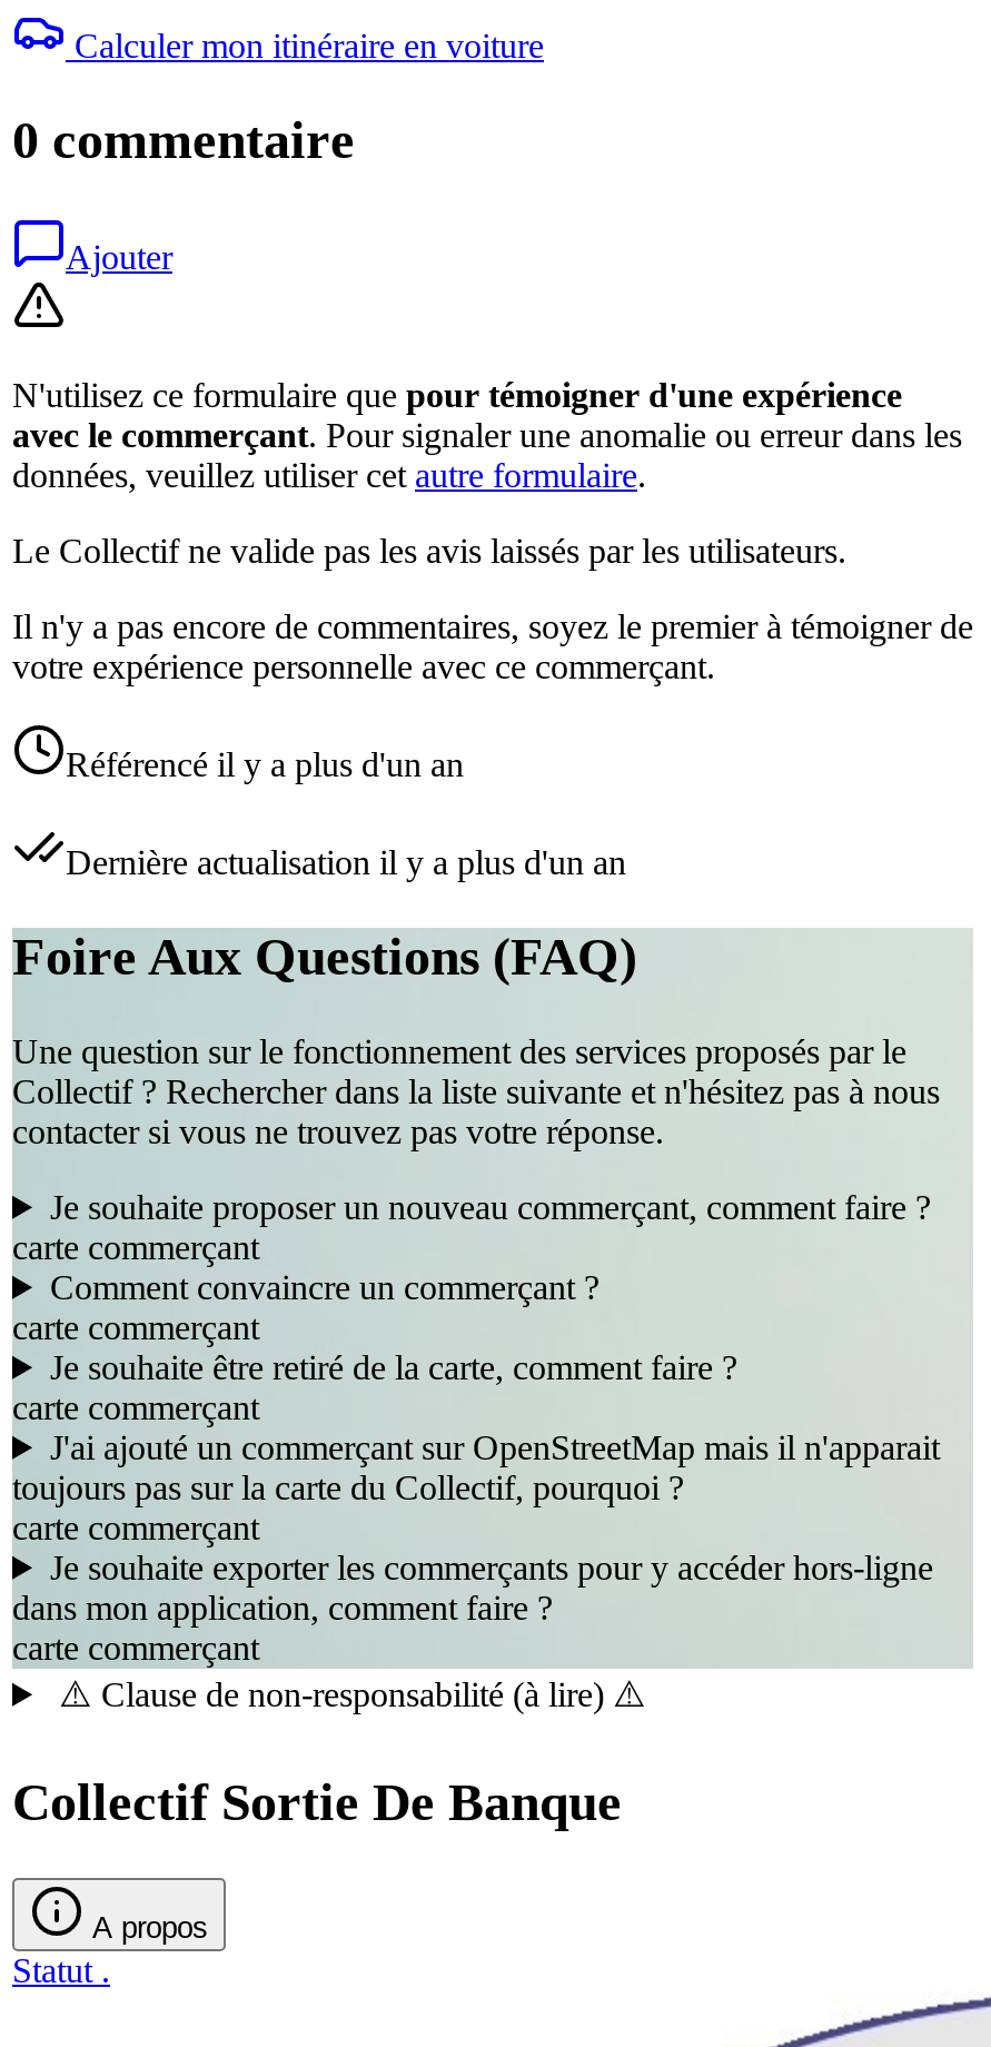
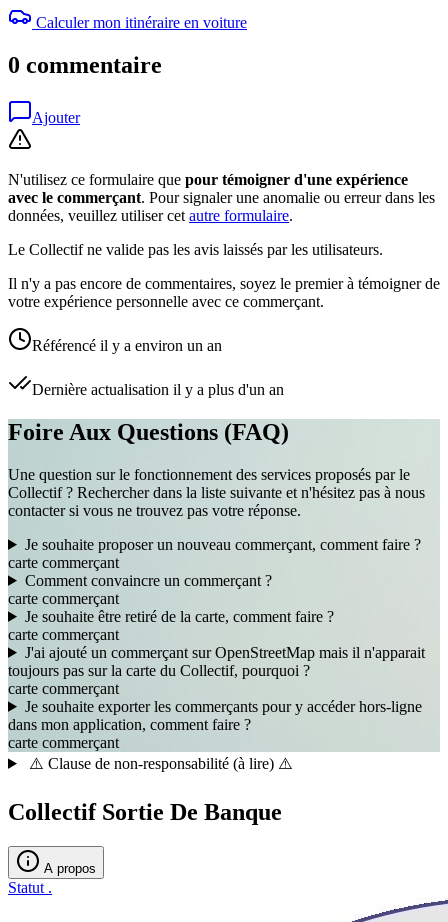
[66,746,464,783] Référencé il y a plus d'un an -> [32,337,222,354] Référencé il y a environ un an

